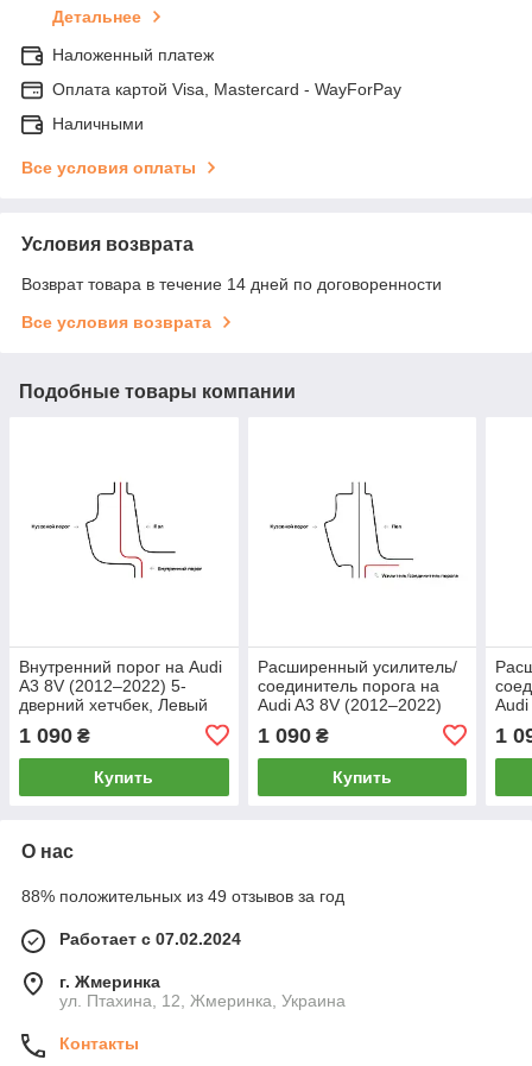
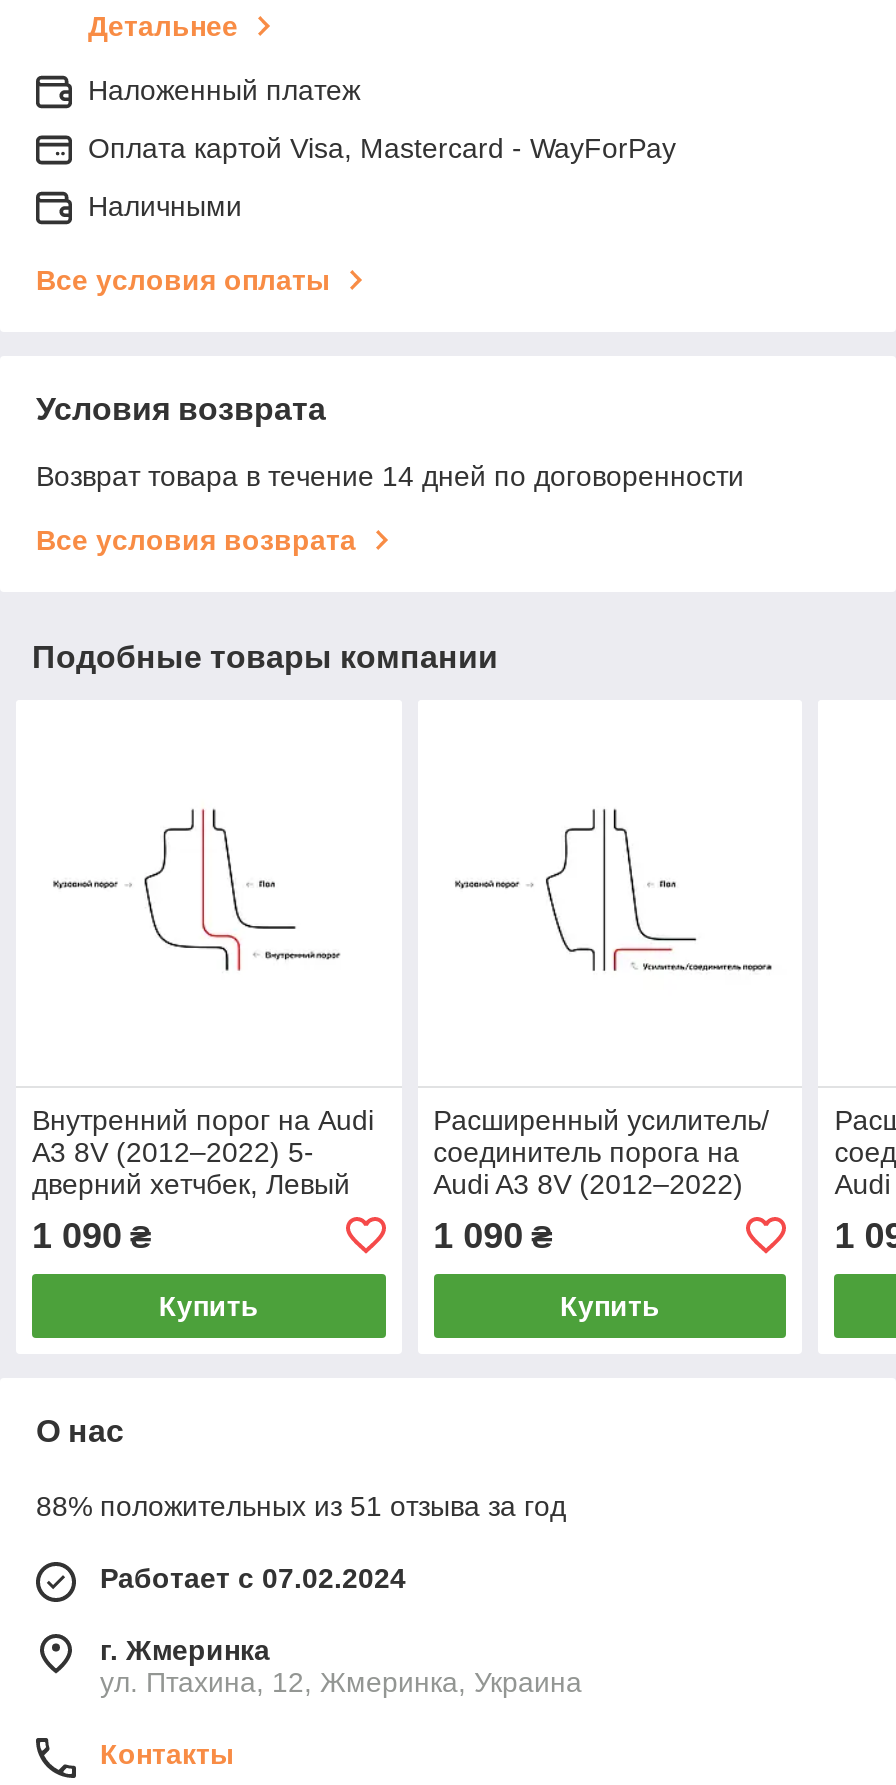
[21,886,344,905] 88% положительных из 49 отзывов за год -> [36,1490,566,1522] 88% положительных из 51 отзыва за год

